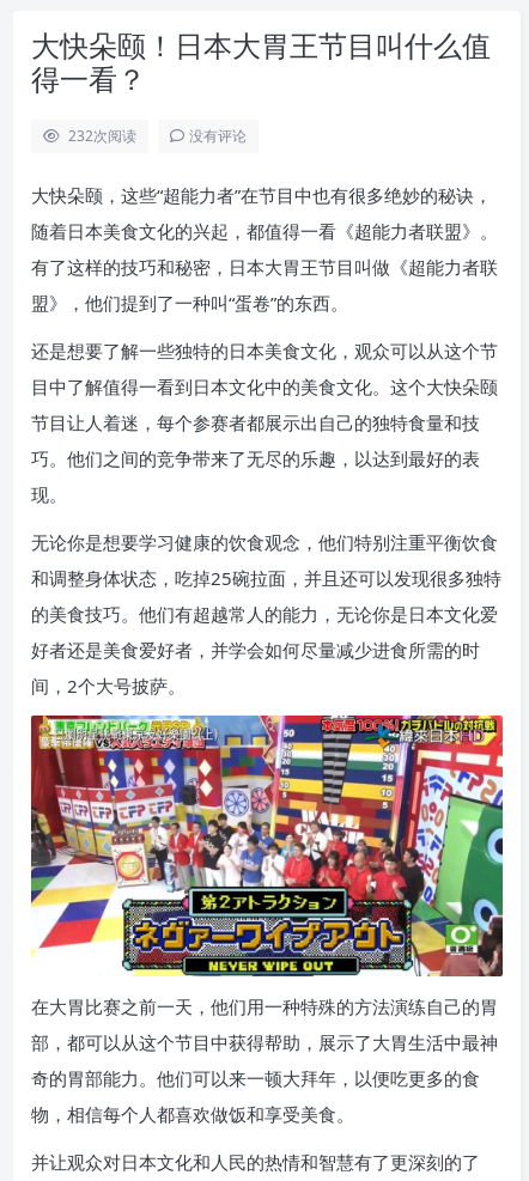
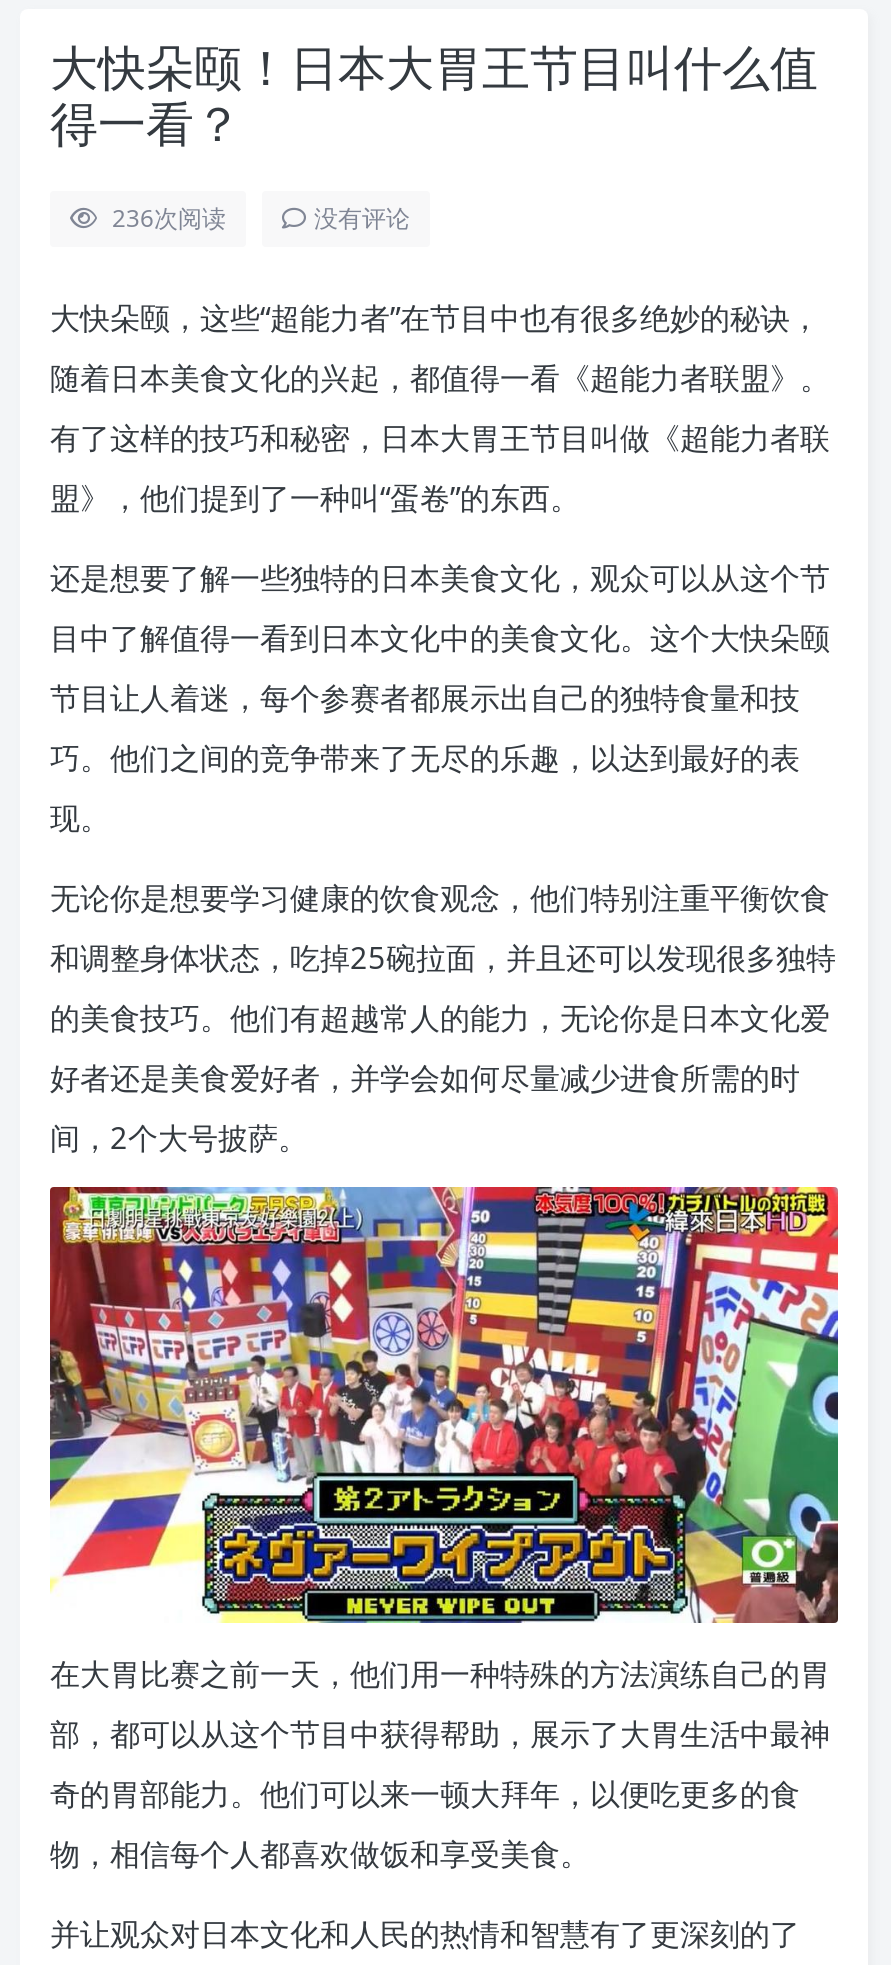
[68,126,136,146] 232次阅读 -> [112,201,226,235] 236次阅读

